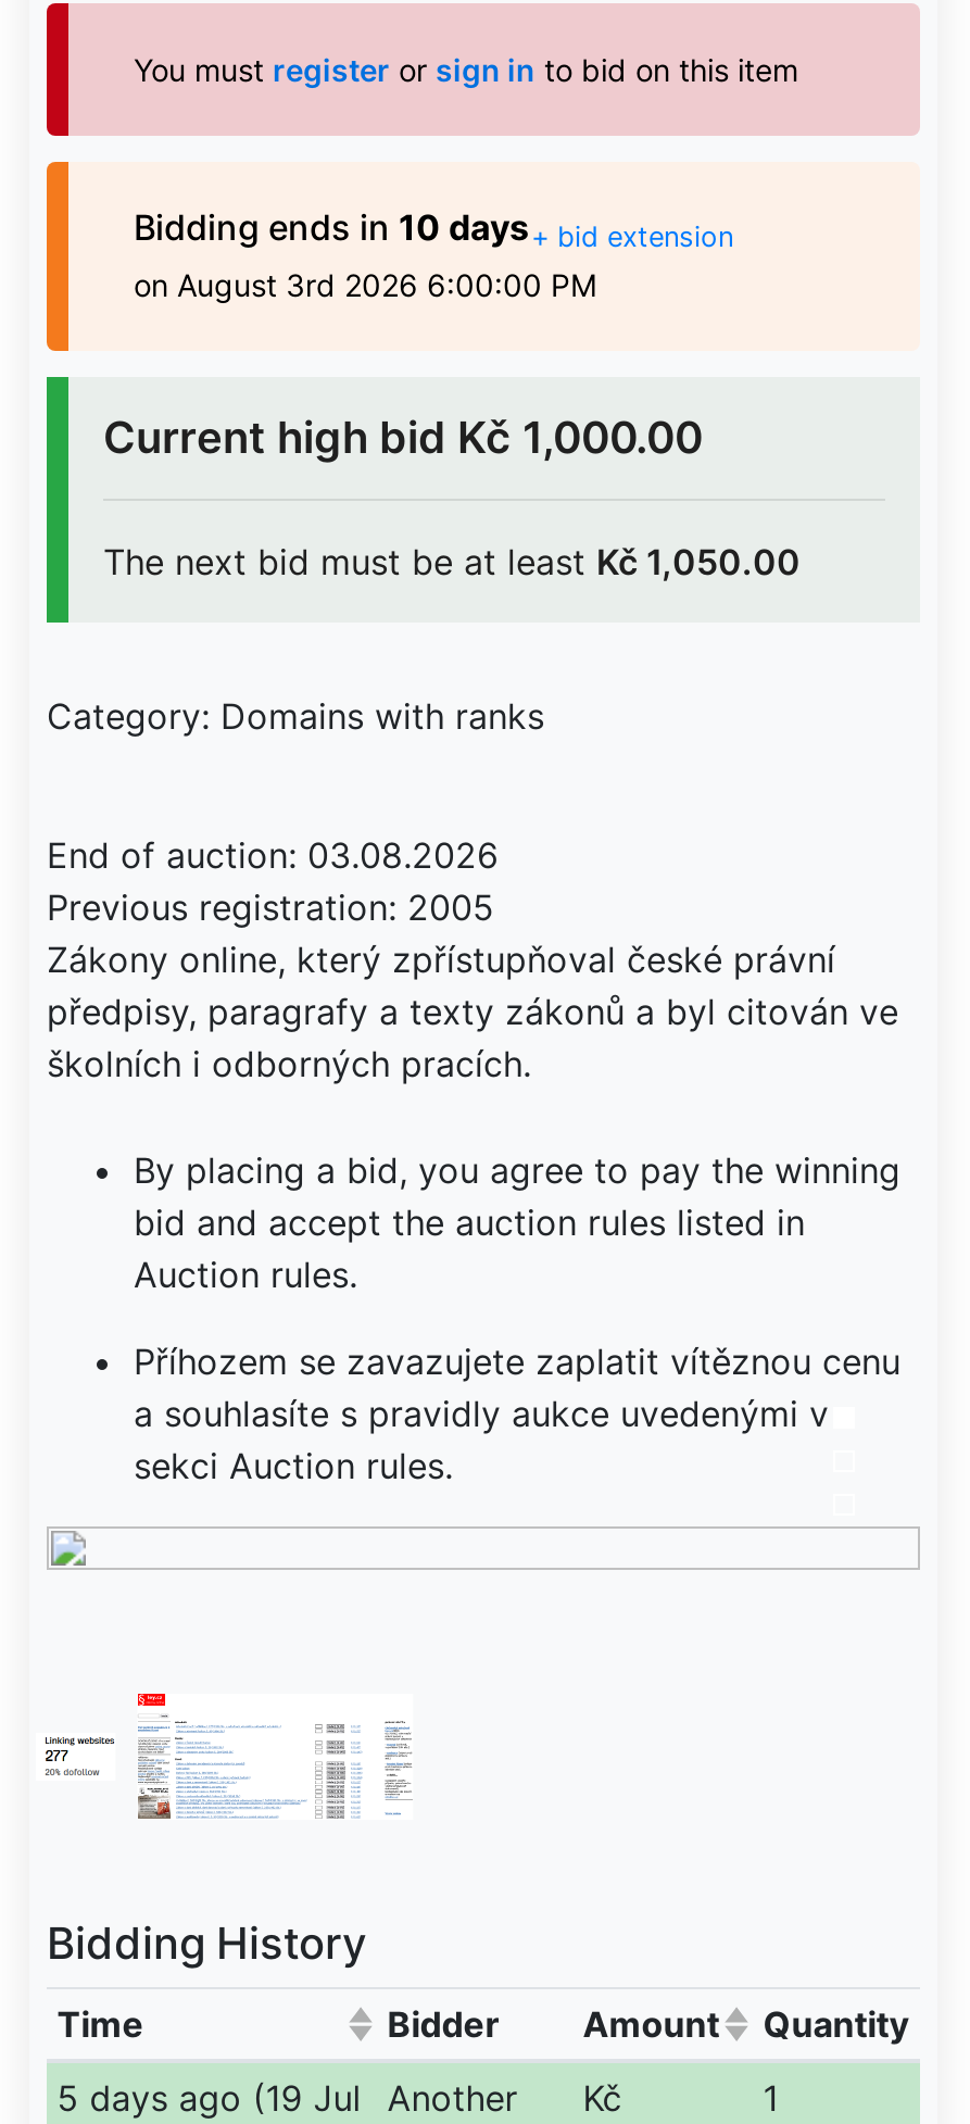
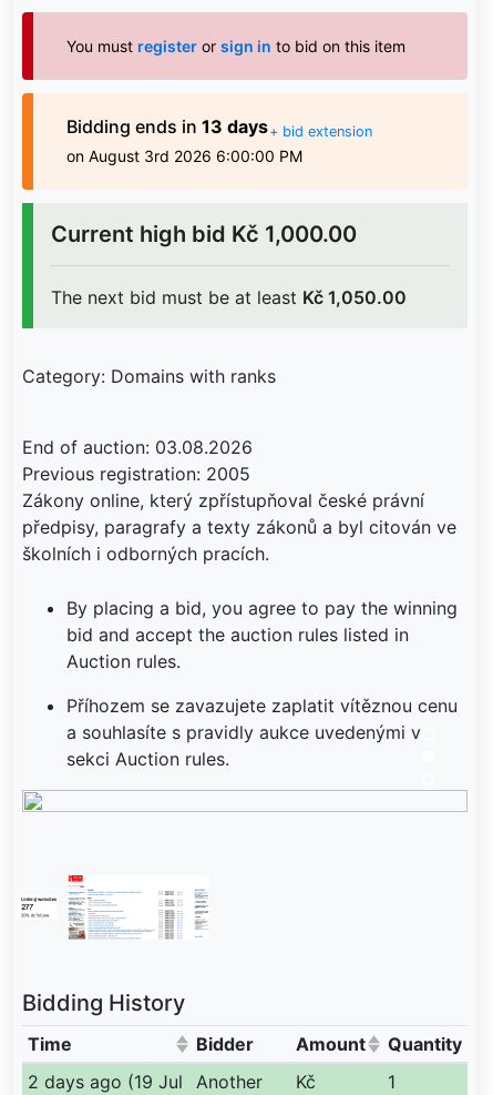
[134,205,733,253] Bidding ends in 10 days+ bid extension -> [66,115,372,140] Bidding ends in 13 days+ bid extension
[57,2076,622,2120] 5 days ago (19 Jul Another Kč -> [27,1071,316,1093] 2 days ago (19 Jul Another Kč

